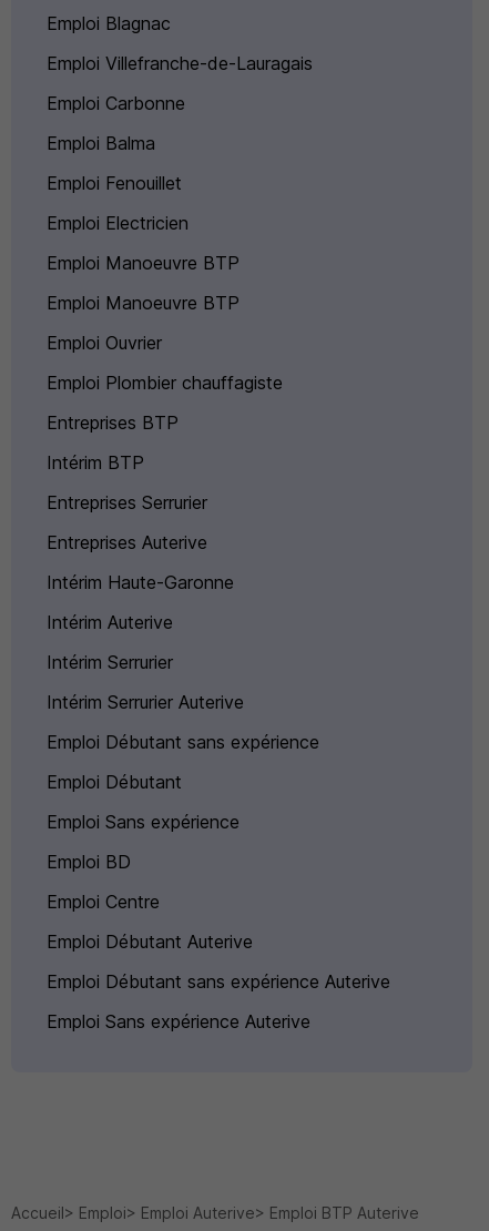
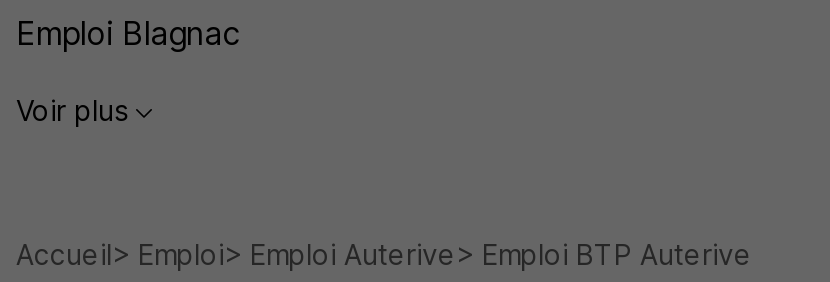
[47,52,390,1032] Emploi Villefranche-de-Lauragais | Emploi Carbonne | Emploi Balma | Emploi Fenouillet | Emploi Electricien | Emploi Manoeuvre BTP | Emploi Manoeuvre BTP | Emploi Ouvrier | Emploi Plombier chauffagiste | Entreprises BTP | Intérim BTP | Entreprises Serrurier | Entreprises Auterive | Intérim Haute-Garonne | Intérim Auterive | Intérim Serrurier | Intérim Serrurier Auterive | Emploi Débutant sans expérience | Emploi Débutant | Emploi Sans expérience | Emploi BD | Emploi Centre | Emploi Débutant Auterive | Emploi Débutant sans expérience Auterive | Emploi Sans expérience Auterive -> [16,93,136,127] Voir plus

